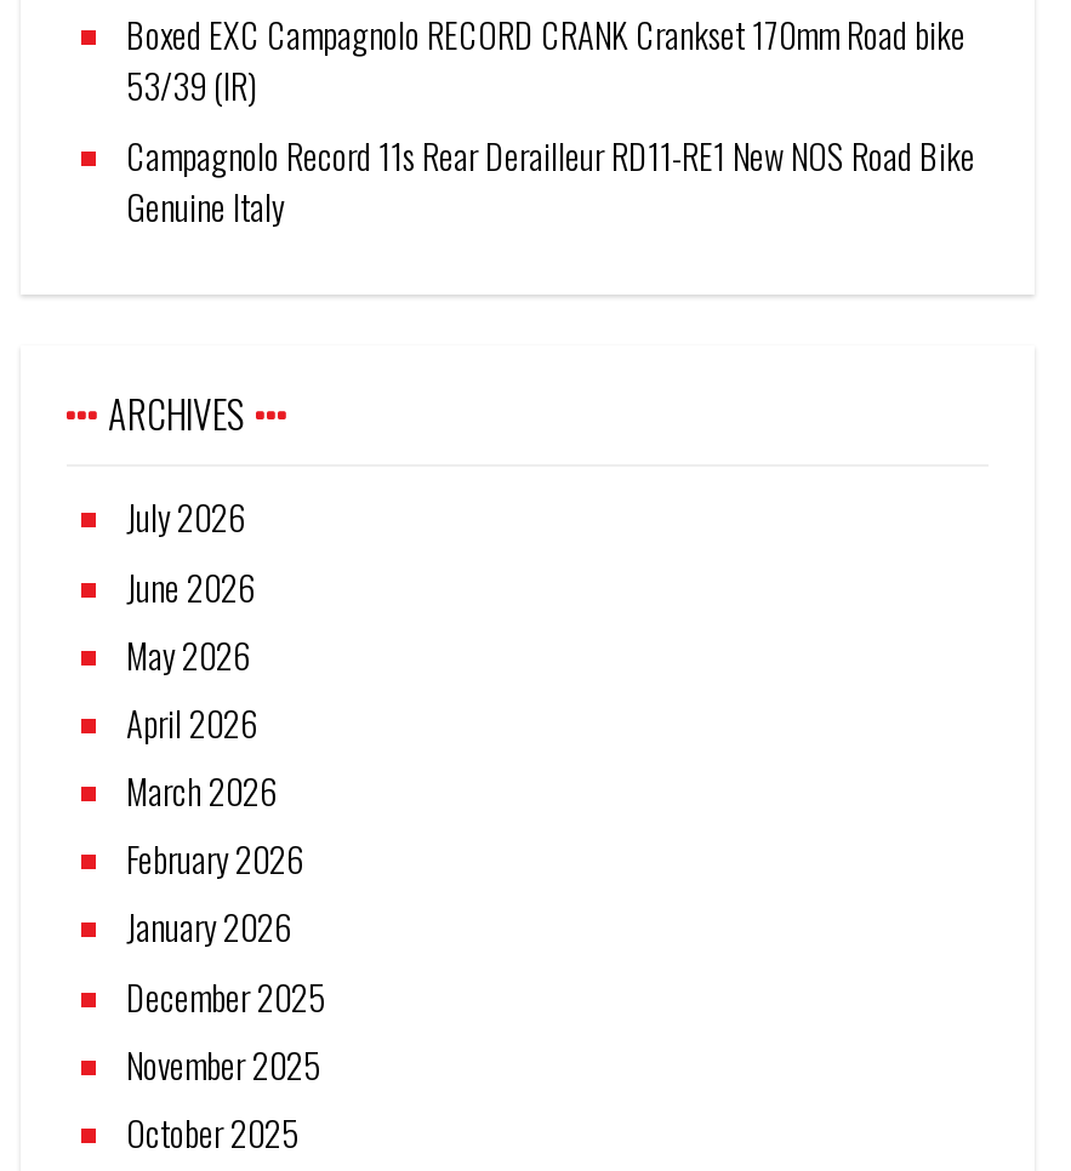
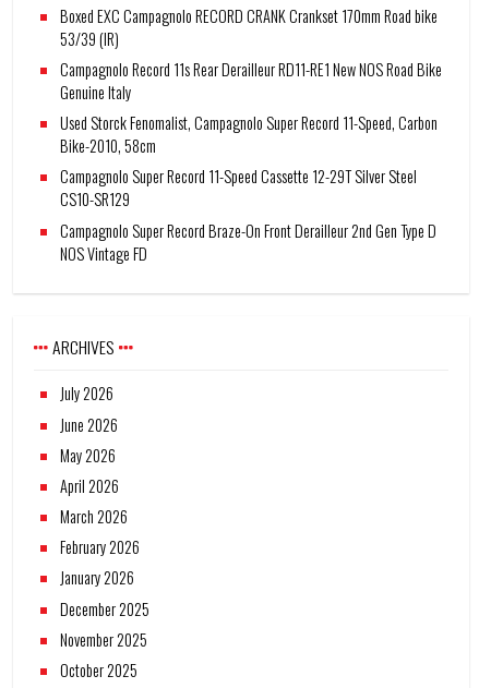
none -> [61,111,438,264] Used Storck Fenomalist, Campagnolo Super Record 11-Speed, Carbon | Bike-2010, 58cm | Campagnolo Super Record 11-Speed Cassette 12-29T Silver Steel | CS10-SR129 | Campagnolo Super Record Braze-On Front Derailleur 2nd Gen Type D | NOS Vintage FD

